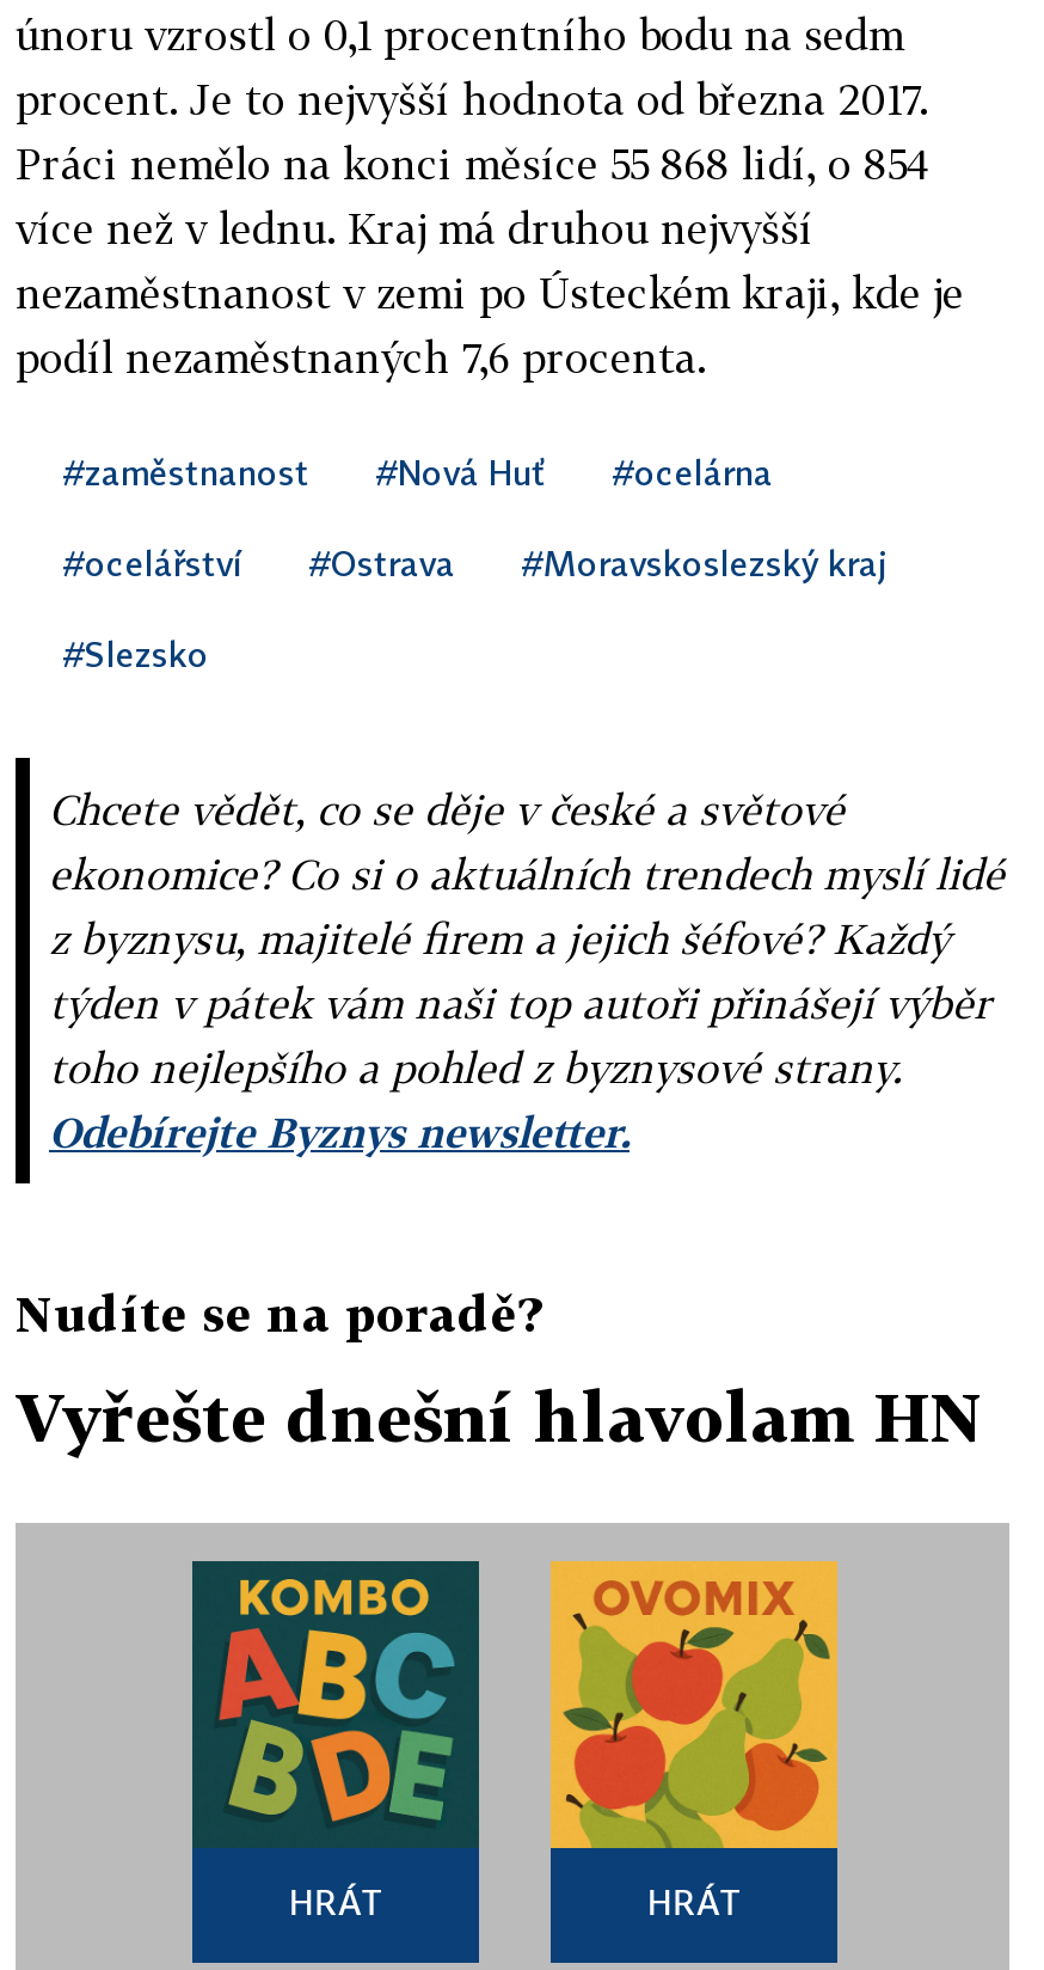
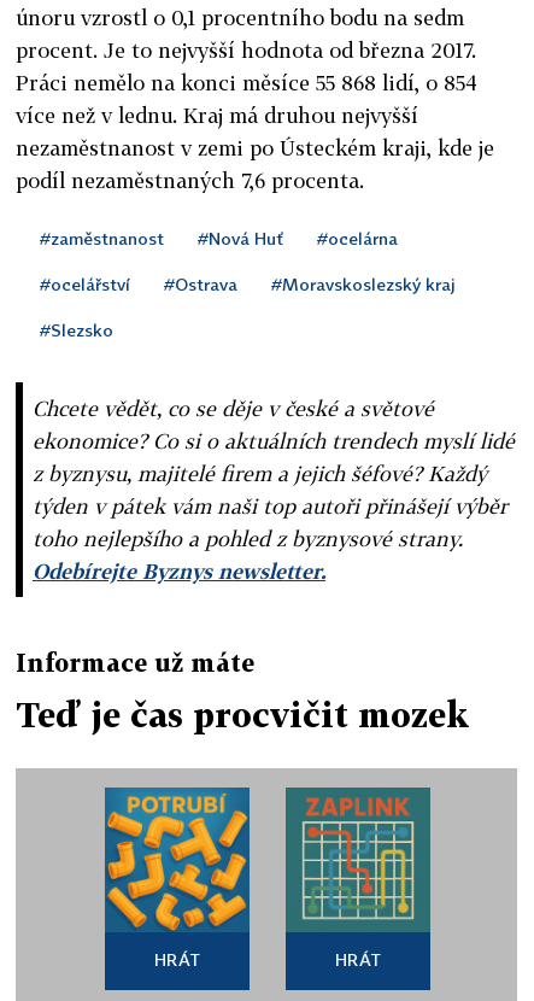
[16,1283,541,1341] Nudíte se na poradě? -> [16,647,254,676] Informace už máte
[16,1376,983,1455] Vyřešte dnešní hlavolam HN -> [16,694,469,734] Teď je čas procvičit mozek
[192,1561,479,1848] [image] -> [105,788,250,932] [image]
[548,1559,840,1850] [image] -> [284,786,432,932] [image]

